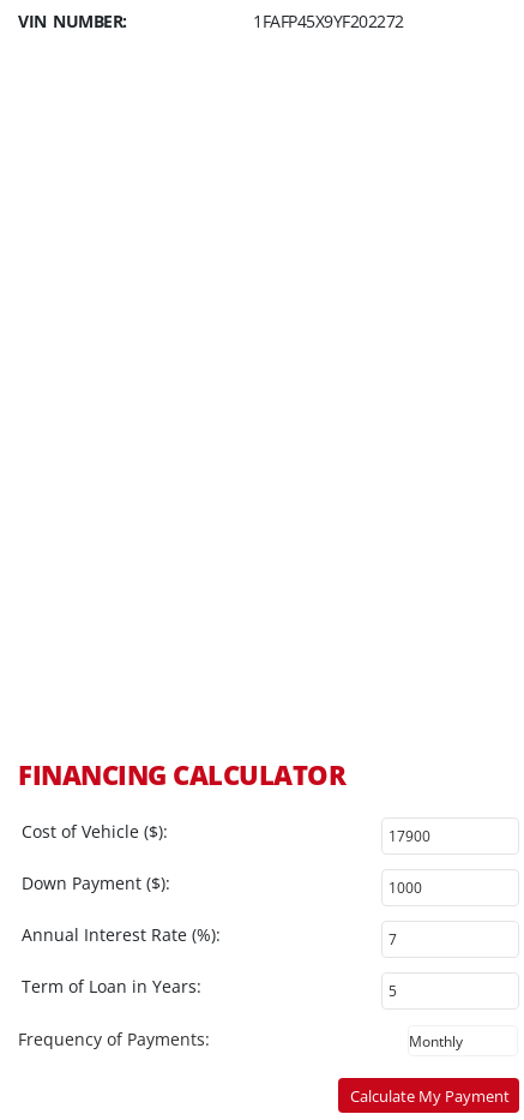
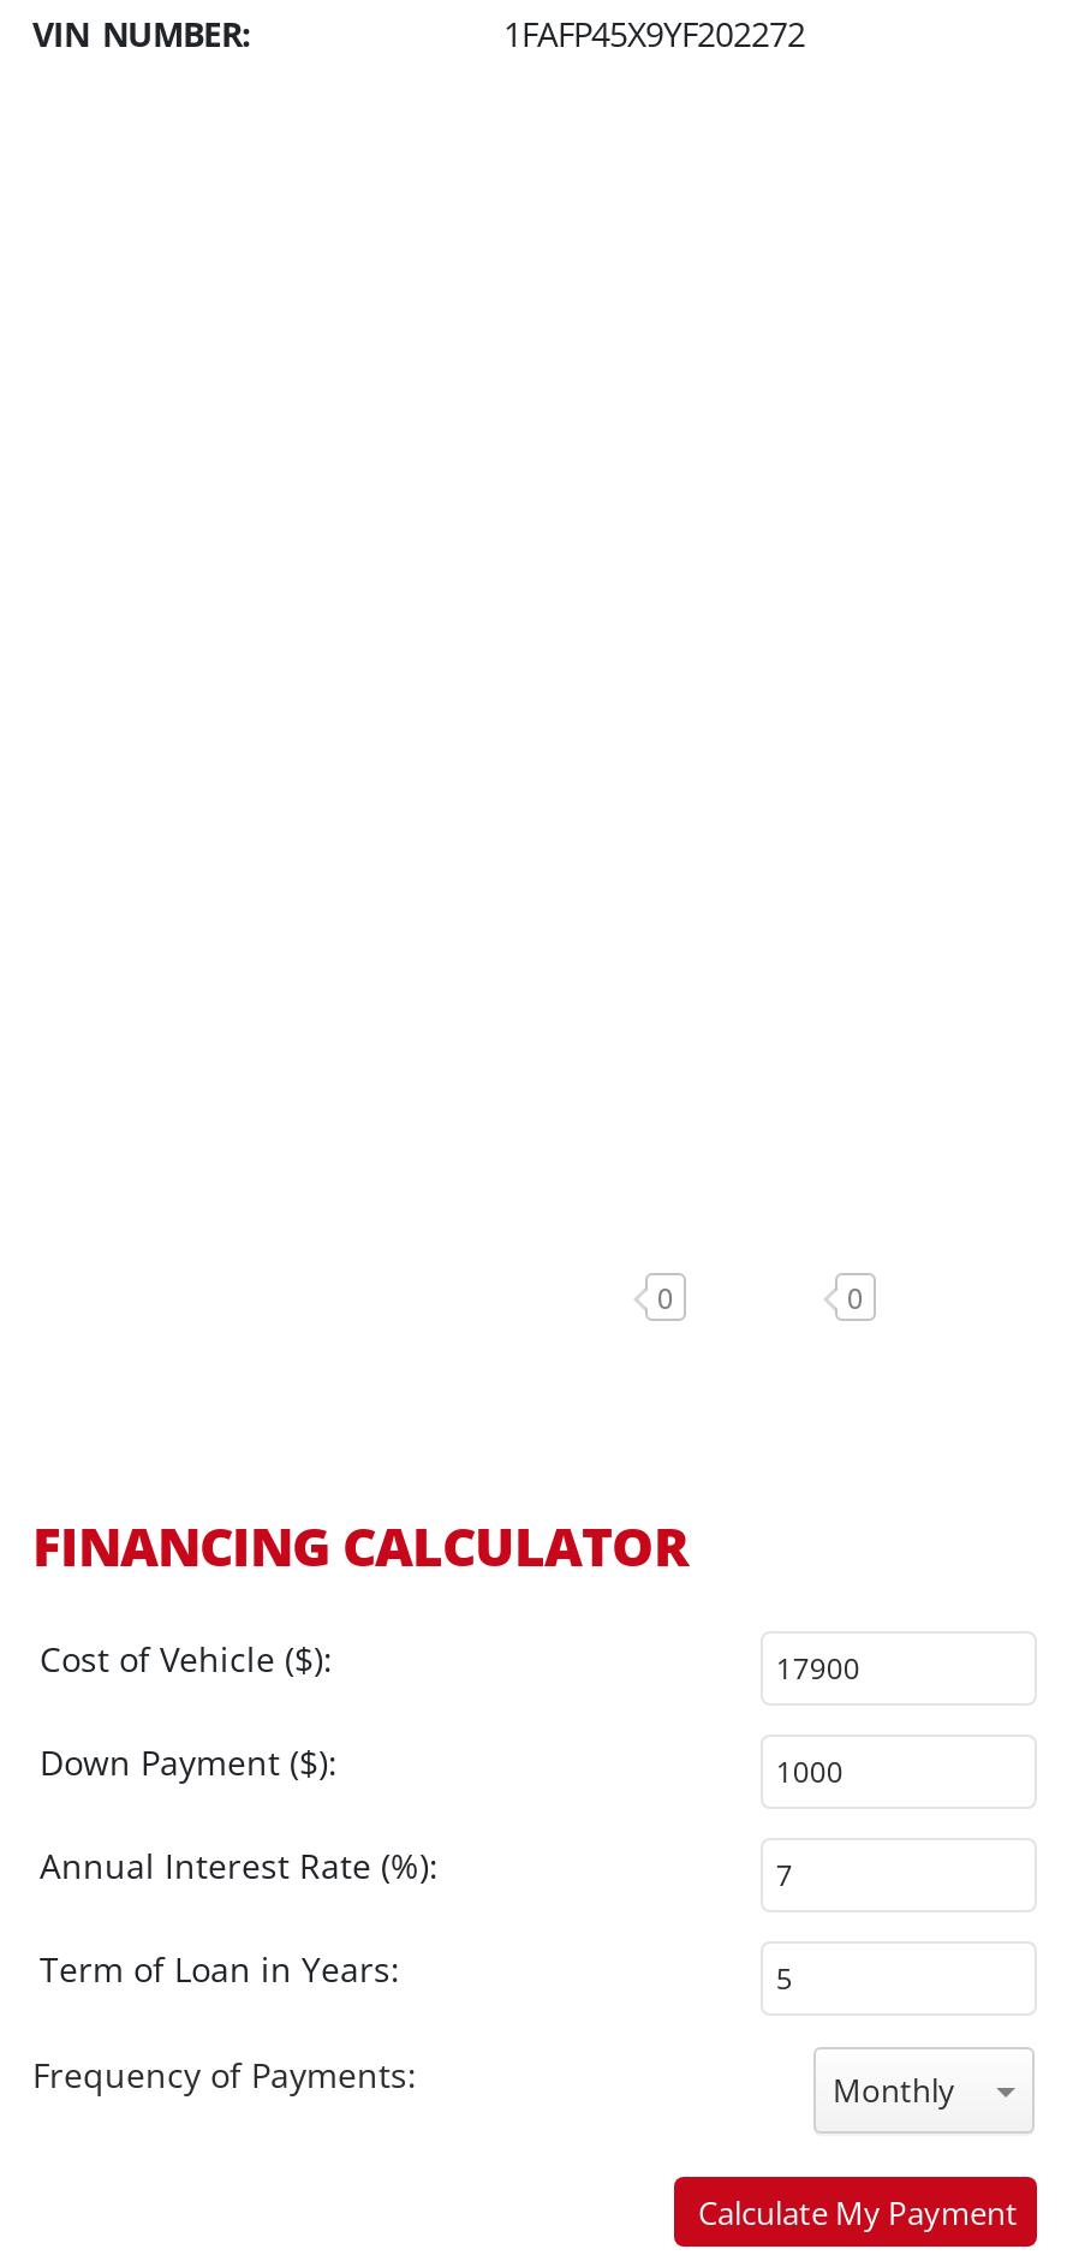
none -> [657,1276,864,1317] 0 | 0
none -> [833,2069,955,2112] Monthly

